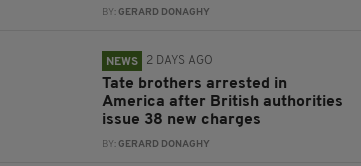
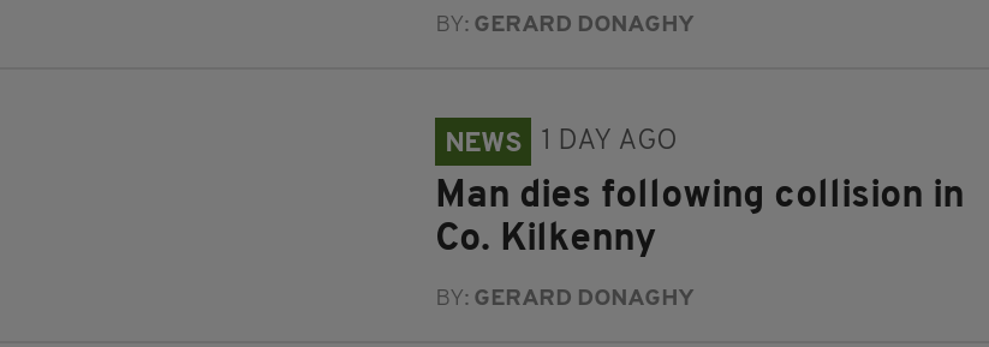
[106,55,213,68] NEWS 2 DAYS AGO -> [445,128,678,159] NEWS 1 DAY AGO
[102,76,343,128] Tate brothers arrested in | America after British authorities | issue 38 new charges -> [435,178,964,260] Man dies following collision in | Co. Kilkenny

